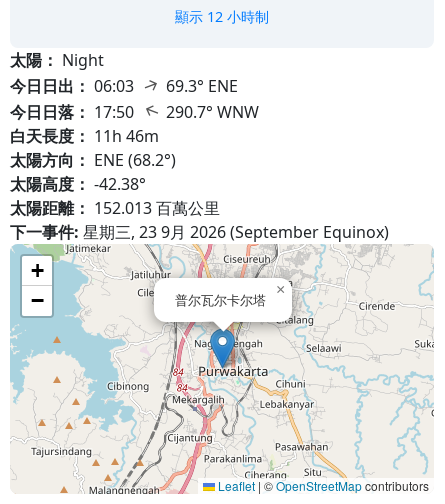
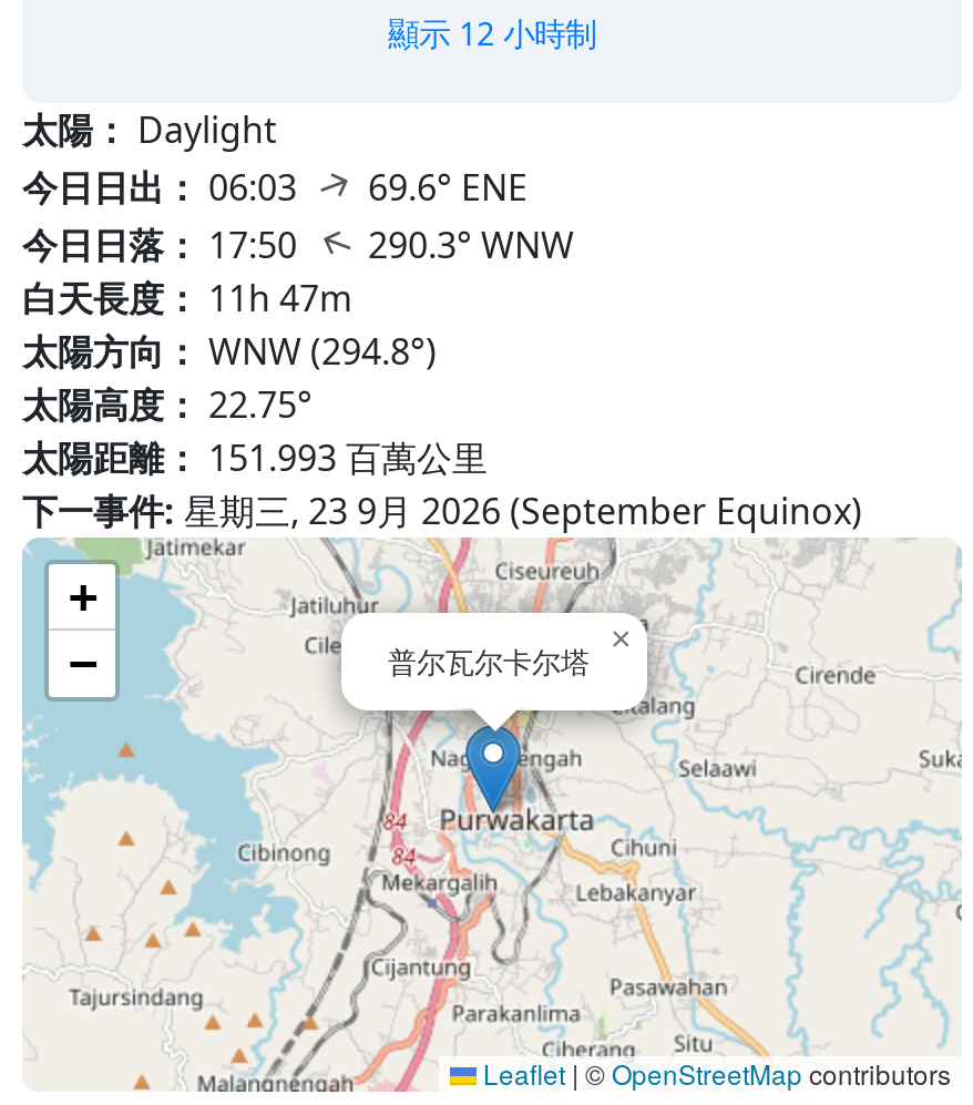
[10,49,104,71] 太陽： Night -> [22,105,277,154] 太陽： Daylight
[162,75,238,97] 69.3° ENE -> [359,163,528,212] 69.6° ENE
[162,101,259,123] 290.7° WNW -> [359,221,574,269] 290.3° WNW
[10,125,159,147] 白天長度： 11h 46m -> [22,274,352,323] 白天長度： 11h 47m
[10,149,176,171] 太陽方向： ENE (68.2°) -> [22,327,437,376] 太陽方向： WNW (294.8°)
[10,173,146,195] 太陽高度： -42.38° -> [22,380,313,429] 太陽高度： 22.75°
[10,197,220,219] 太陽距離：152.013 百萬公里 -> [22,433,488,482] 太陽距離：151.993 百萬公里

